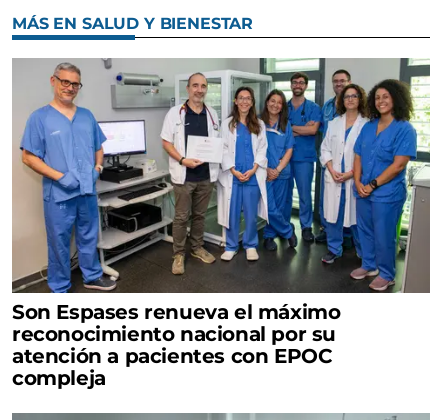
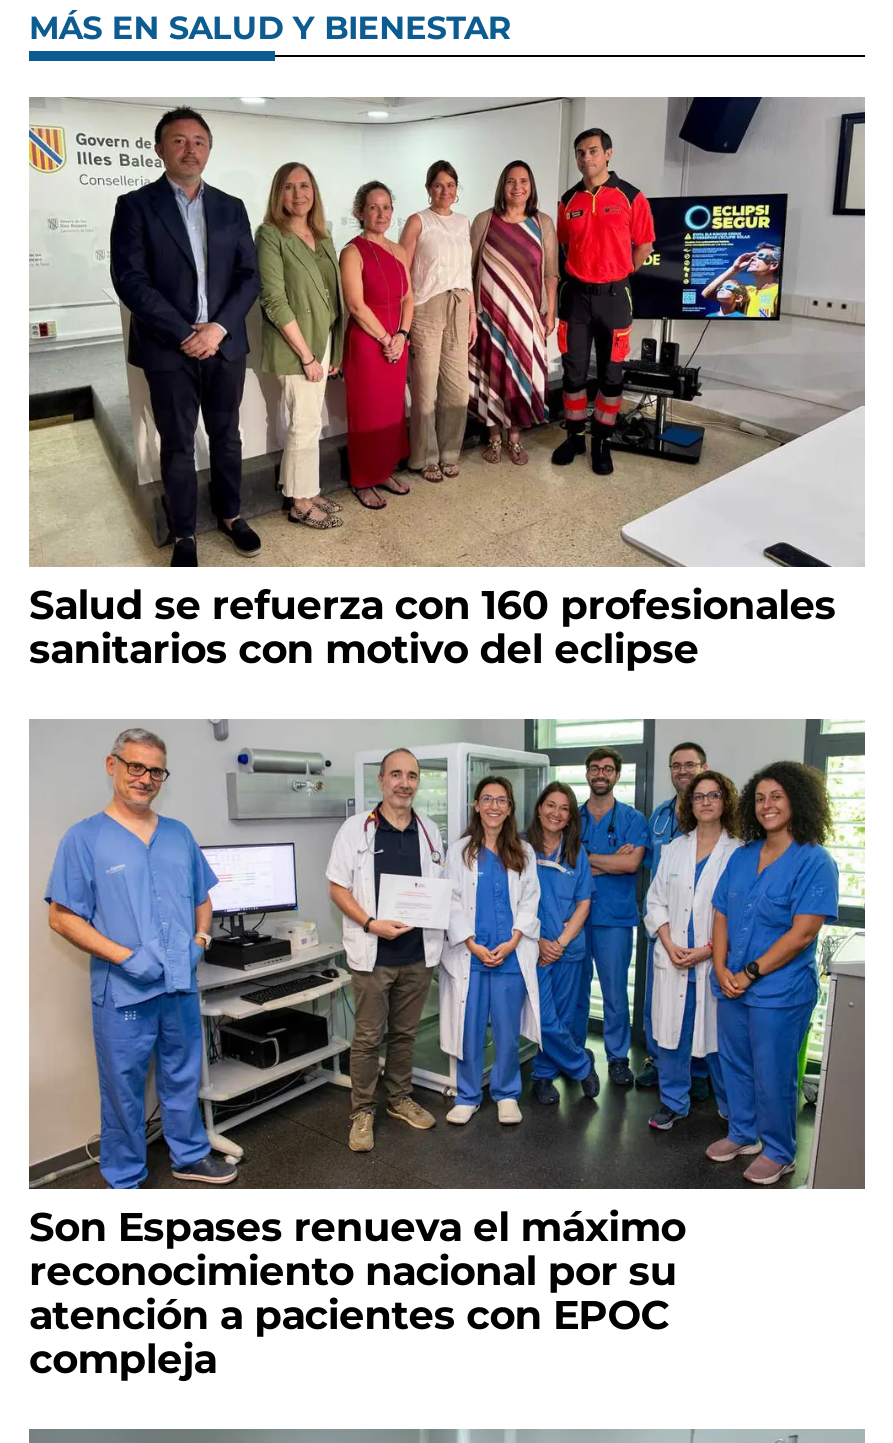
none -> [27,95,867,674] [image] | Salud se refuerza con 160 profesionales | sanitarios con motivo del eclipse

